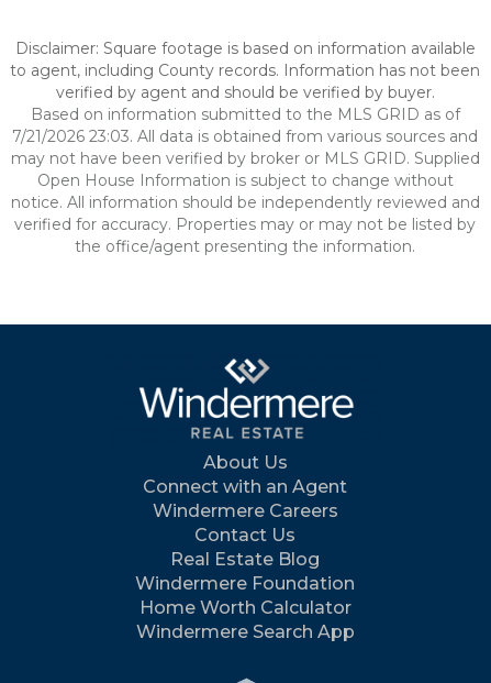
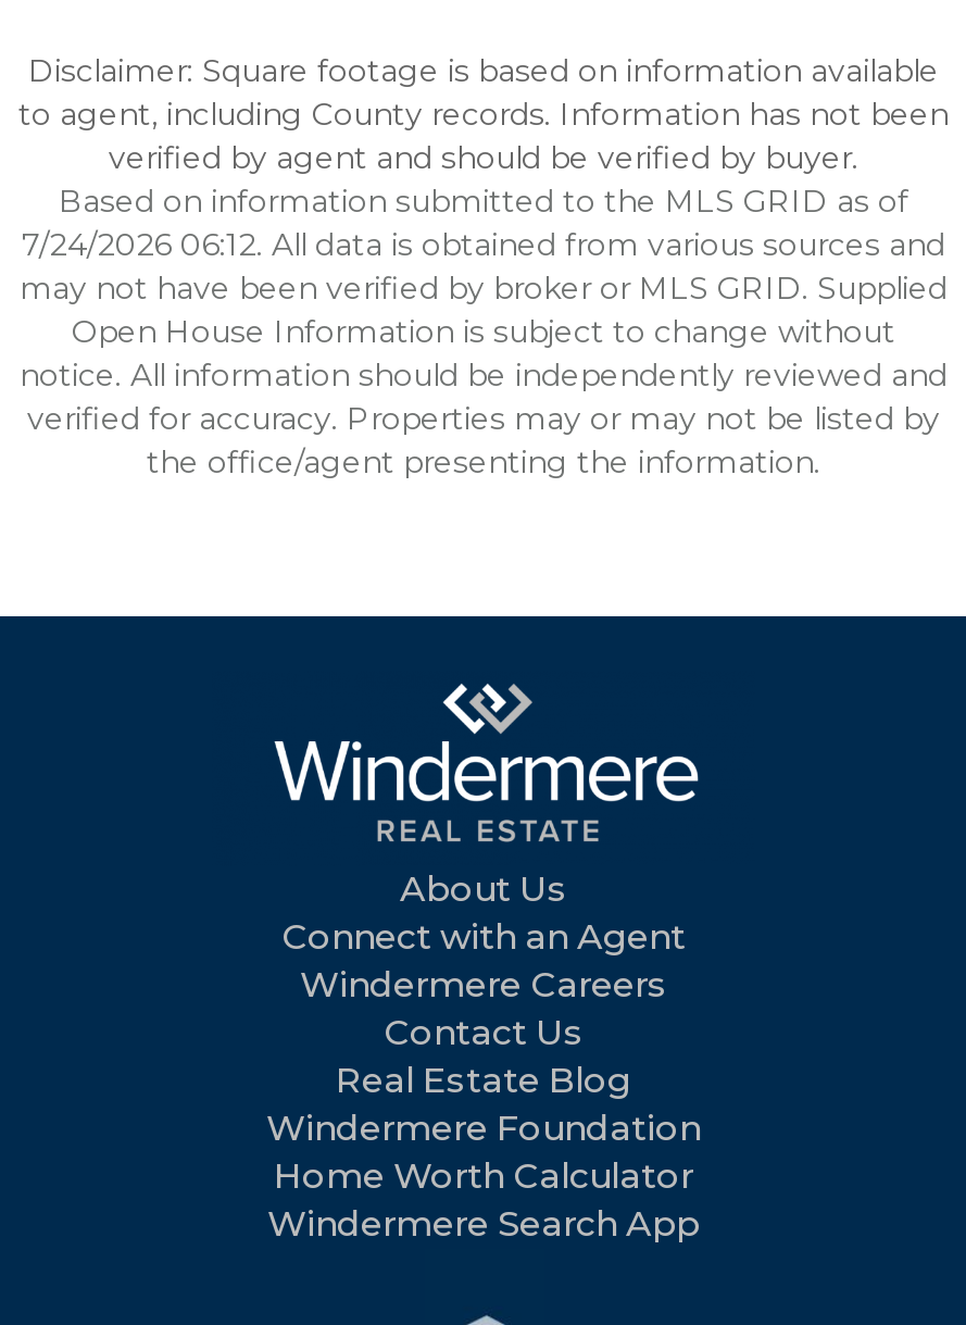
[12,126,478,146] 7/21/2026 23:03. All data is obtained from various sources and -> [22,225,945,264] 7/24/2026 06:12. All data is obtained from various sources and

